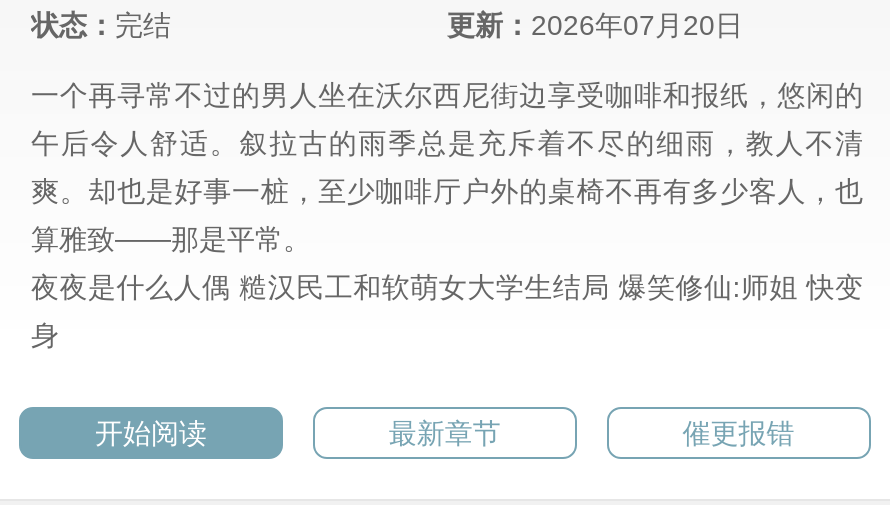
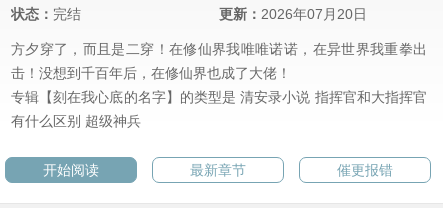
[31,80,863,352] 一个再寻常不过的男人坐在沃尔西尼街边享受咖啡和报纸，悠闲的 | 午后令人舒适。叙拉古的雨季总是充斥着不尽的细雨，教人不清 | 爽。却也是好事一桩，至少咖啡厅户外的桌椅不再有多少客人，也 | 算雅致——那是平常。 | 夜夜是什么人偶 糙汉民工和软萌女大学生结局 爆笑修仙:师姐 快变 | 身 -> [11,41,427,129] 方夕穿了，而且是二穿！在修仙界我唯唯诺诺，在异世界我重拳出 | 击！没想到千百年后，在修仙界也成了大佬！ | 专辑【刻在我心底的名字】的类型是 清安录小说 指挥官和大指挥官 | 有什么区别 超级神兵

